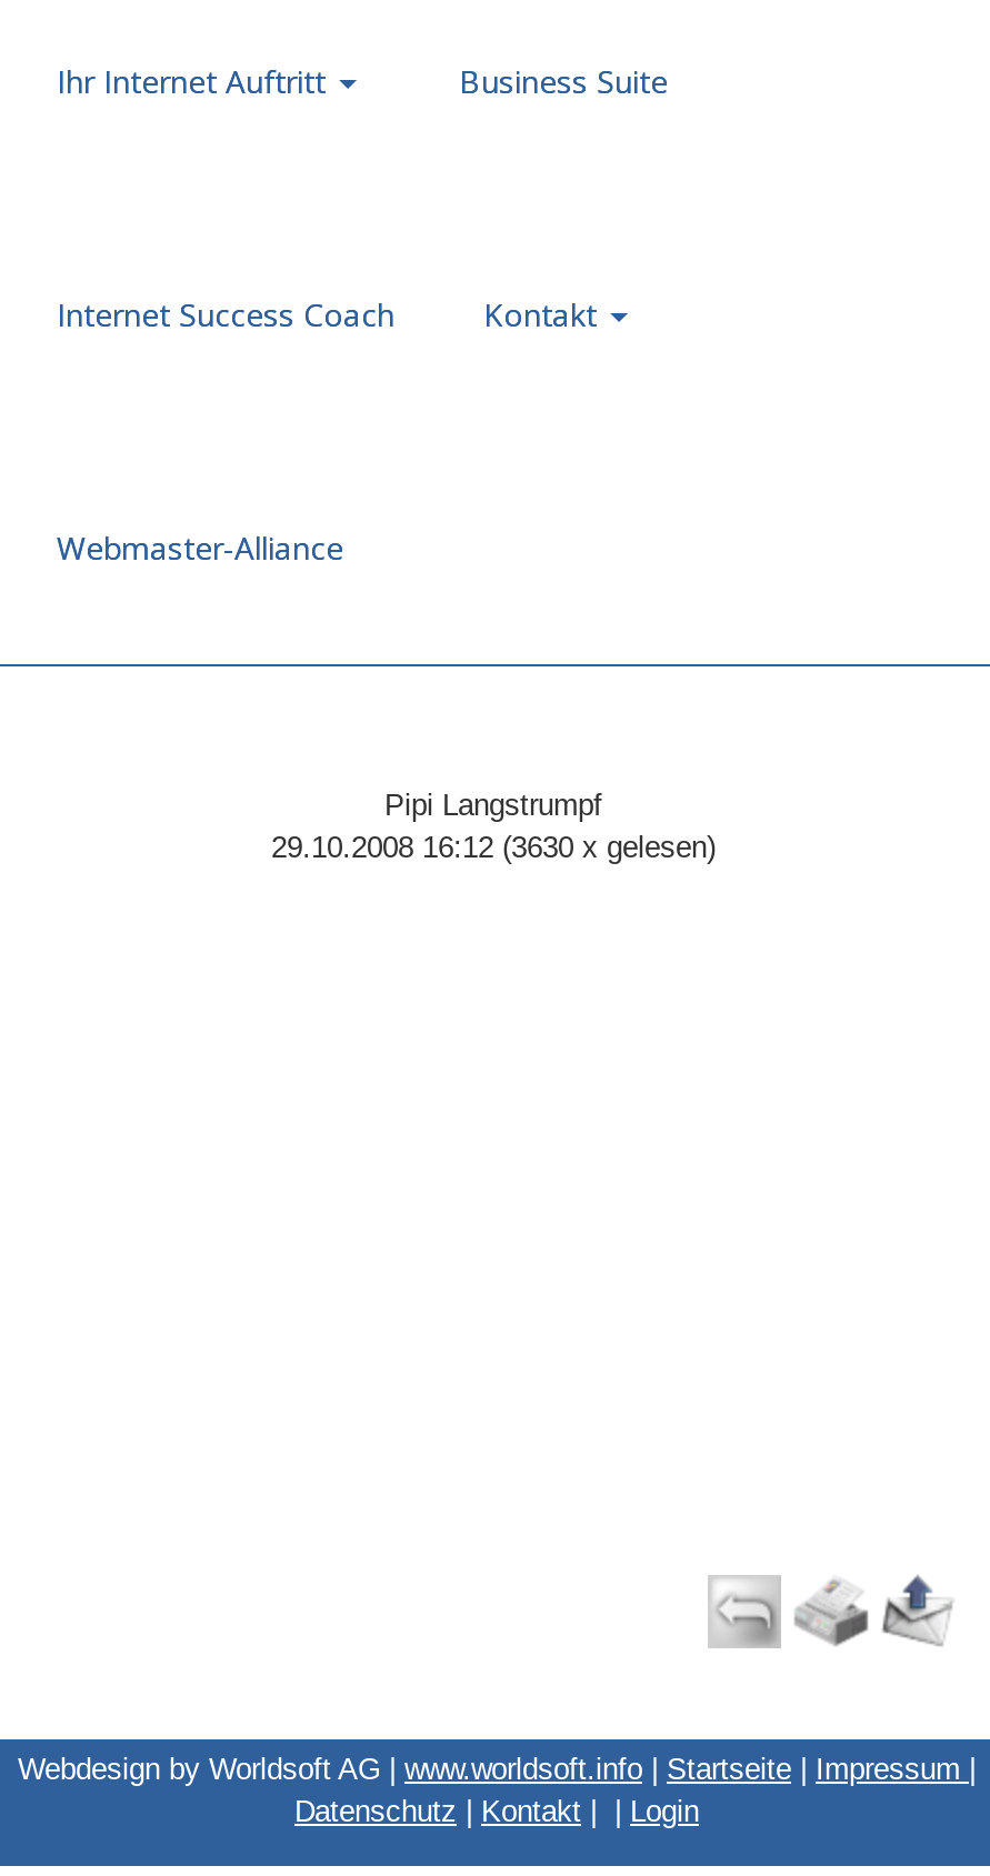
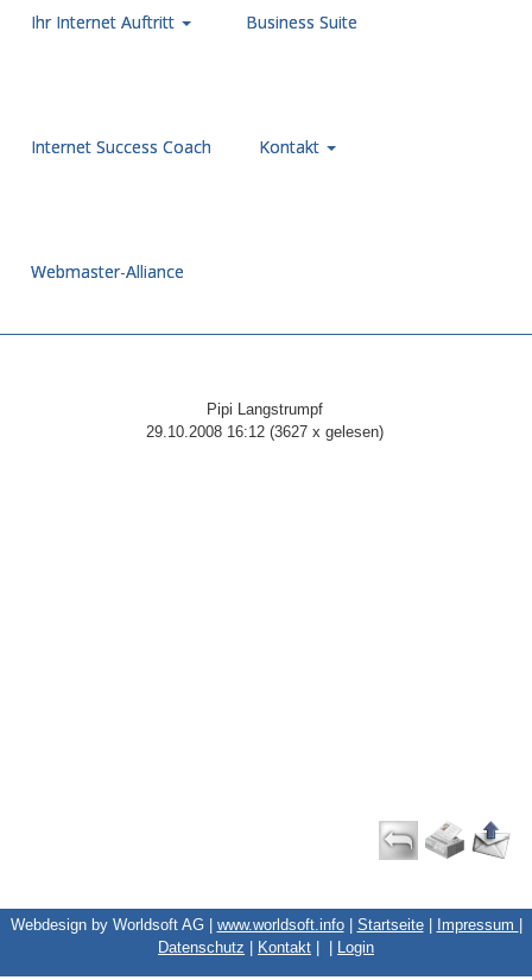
[271,831,716,865] 29.10.2008 16:12 (3630 x gelesen) -> [145,423,383,441] 29.10.2008 16:12 (3627 x gelesen)

